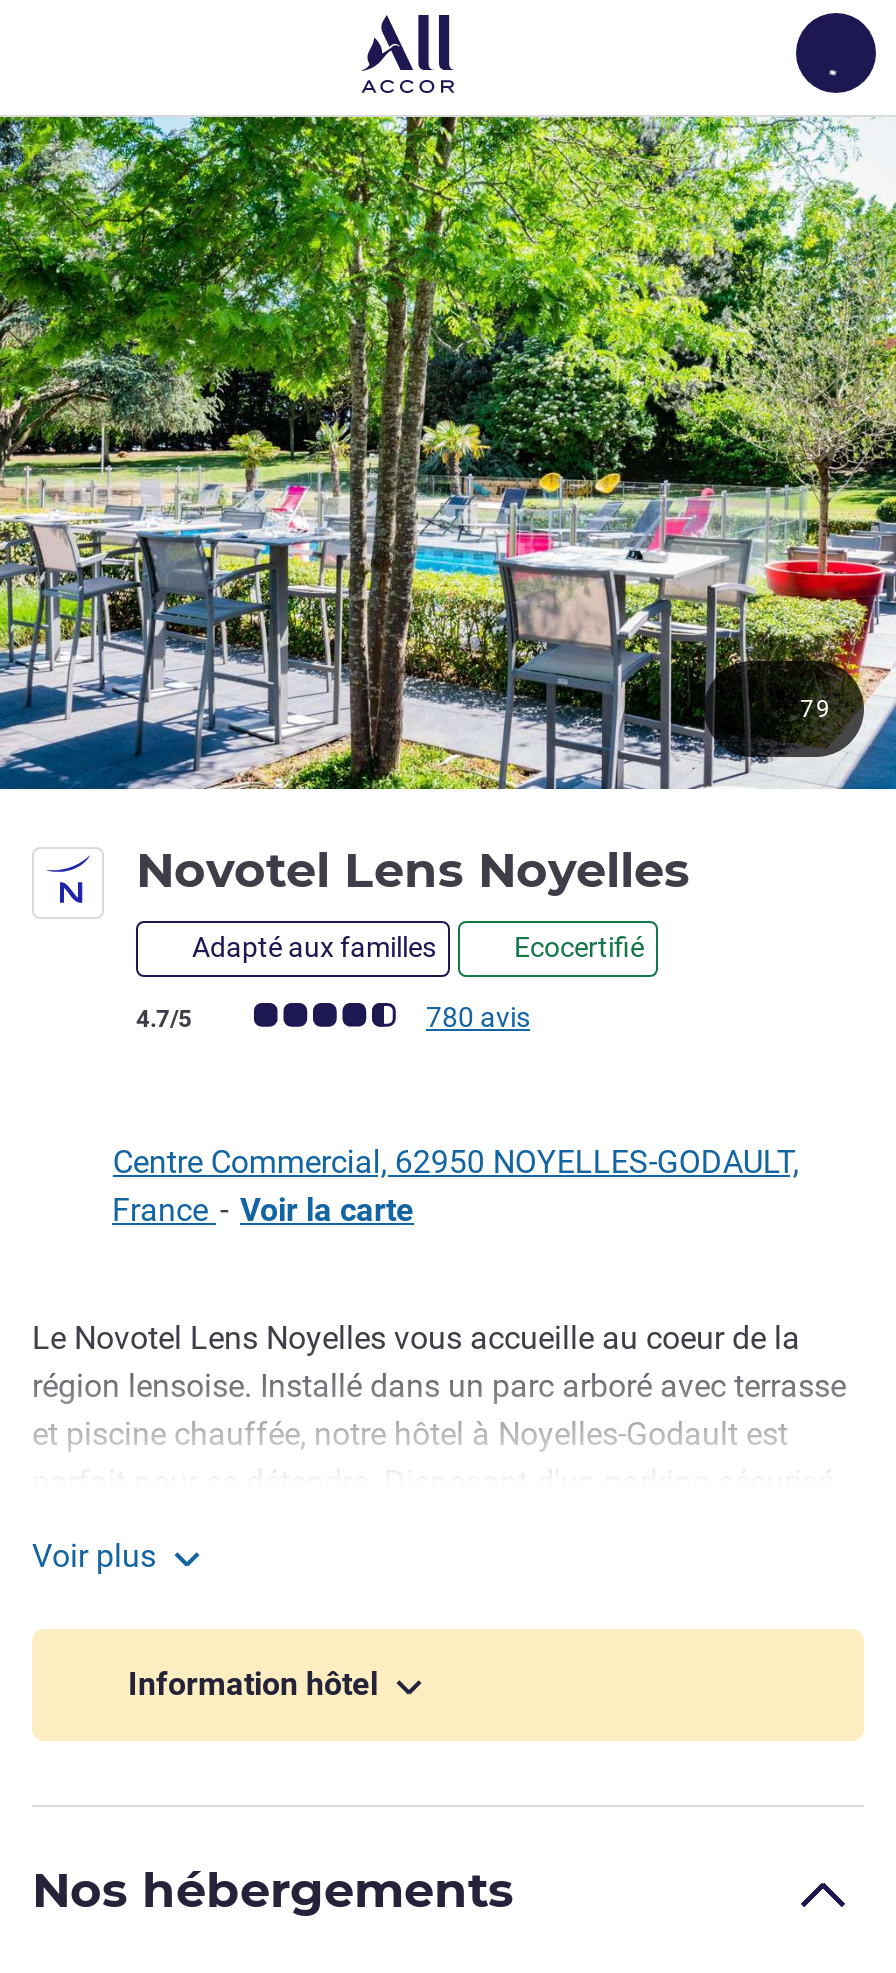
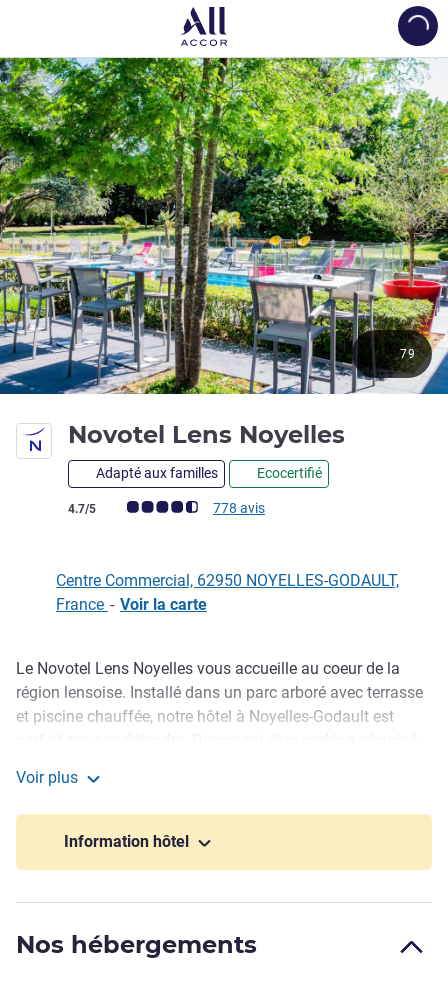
[426,1001,530,1033] 780 avis -> [213,500,265,516] 778 avis

